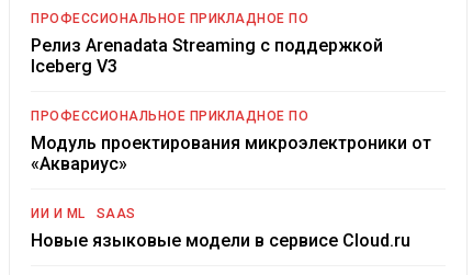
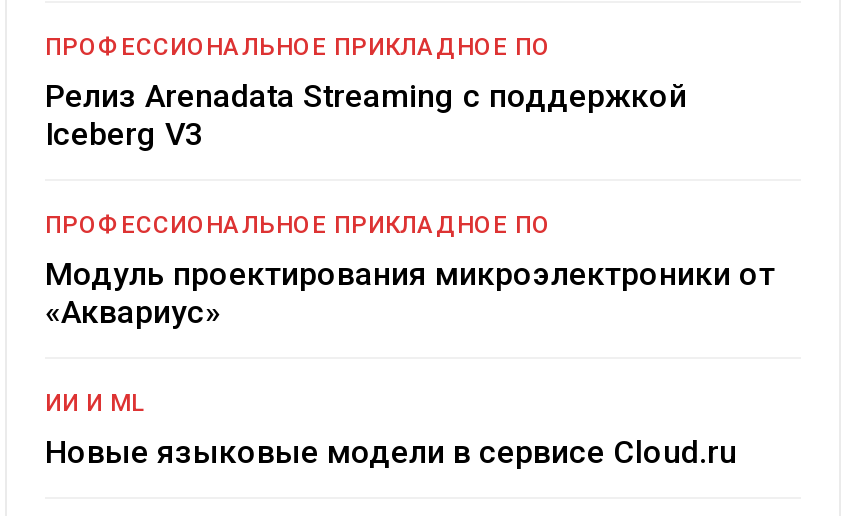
[96,206,136,222] SAAS -> none

